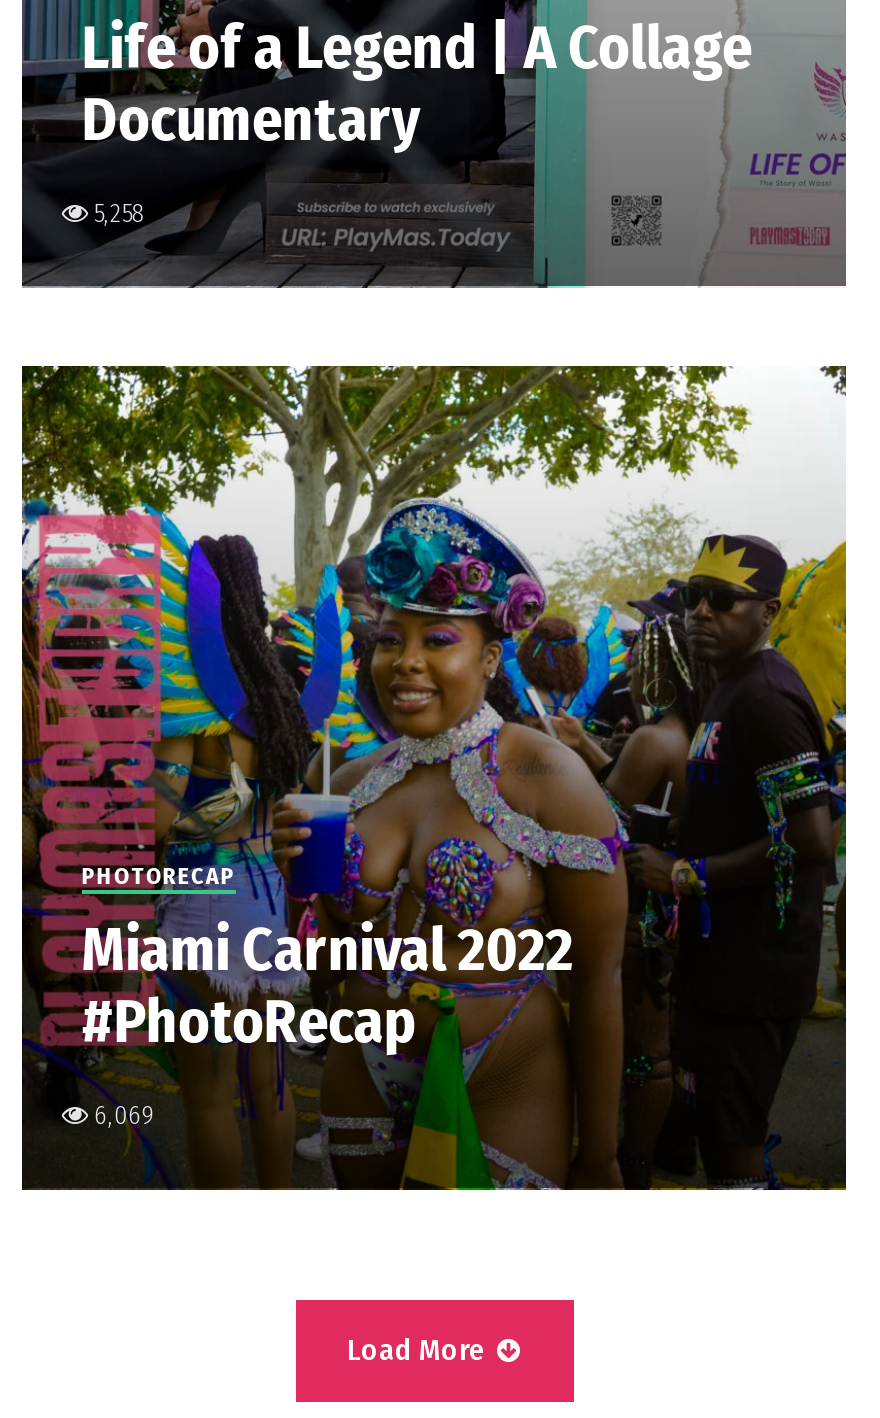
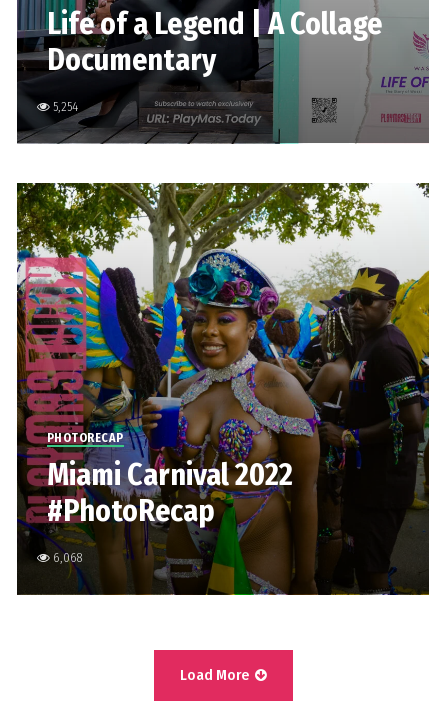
[94,198,144,228] 5,258 -> [53,99,78,114] 5,254
[94,1100,154,1130] 6,069 -> [53,550,83,565] 6,068

